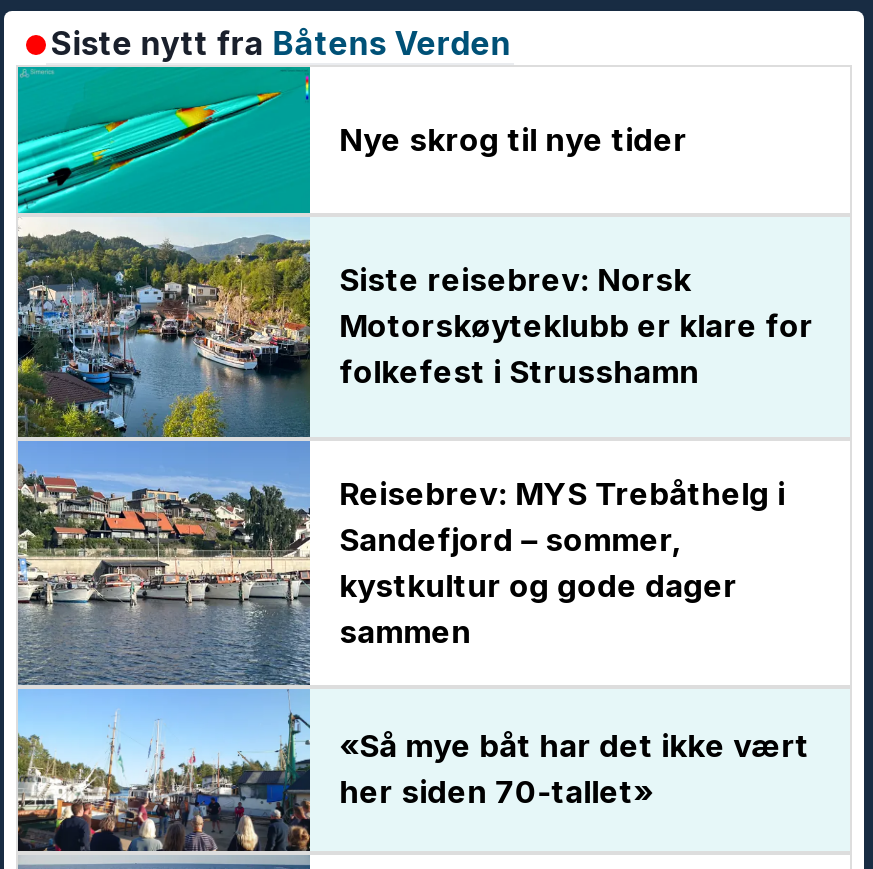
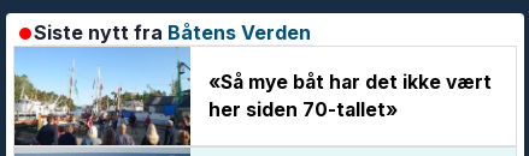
[16,65,687,687] [image] | Nye skrog til nye tider -> none
[339,262,813,650] Siste reisebrev: Norsk | Motorskøyteklubb er klare for | folkefest i Strusshamn | Reisebrev: MYS Trebåthelg i | Sandefjord – sommer, | kystkultur og gode dager | sammen -> none

